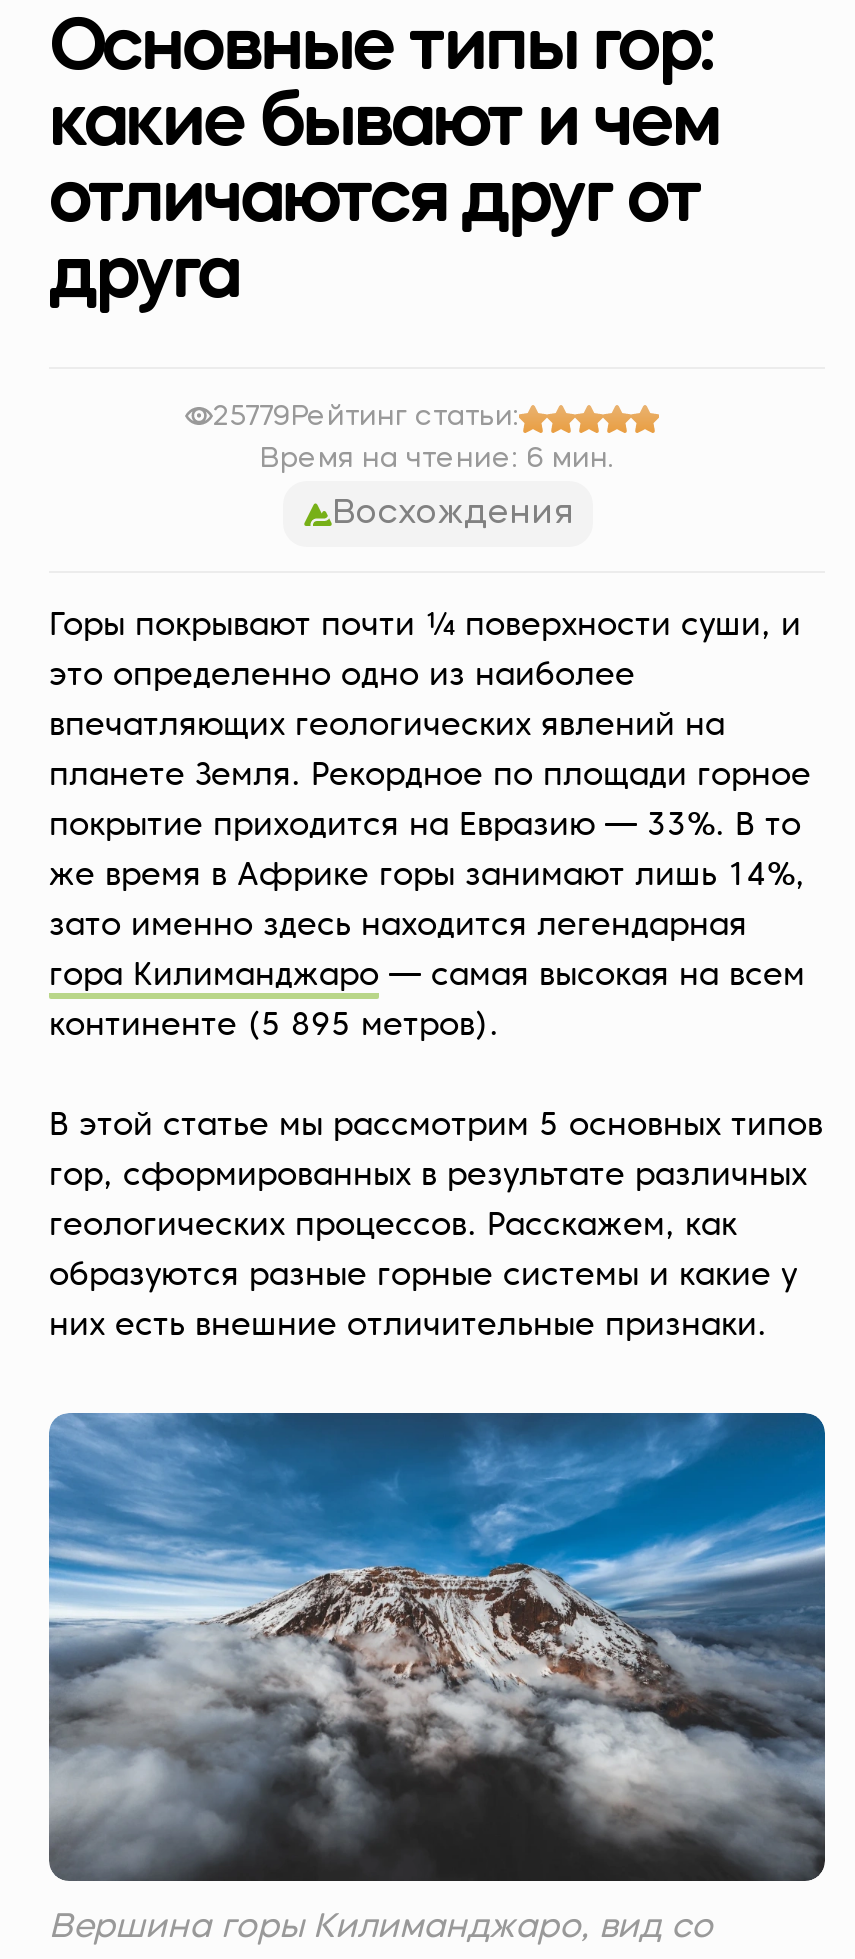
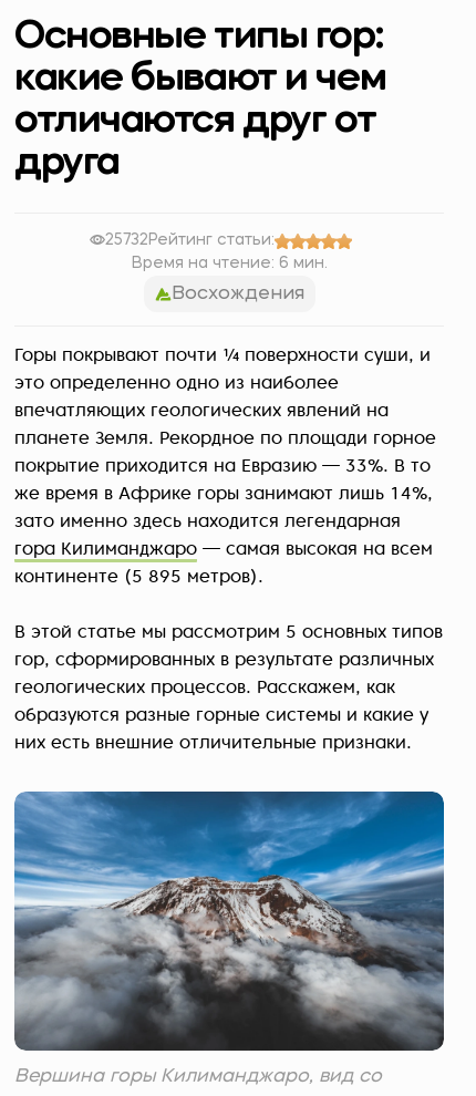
[213,403,519,431] 25779Рейтинг статьи: -> [105,232,275,248] 25732Рейтинг статьи:

